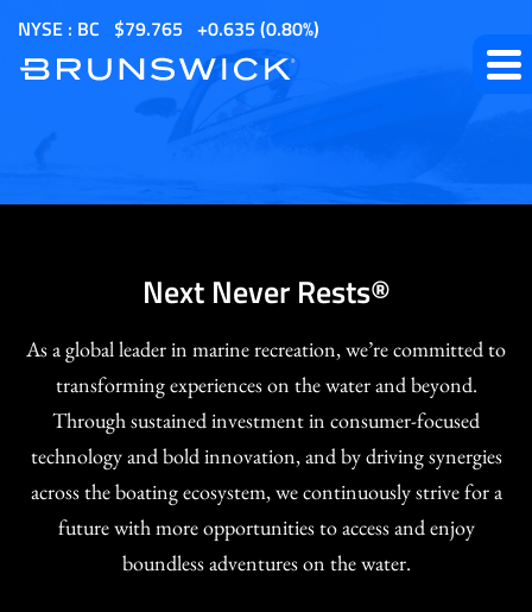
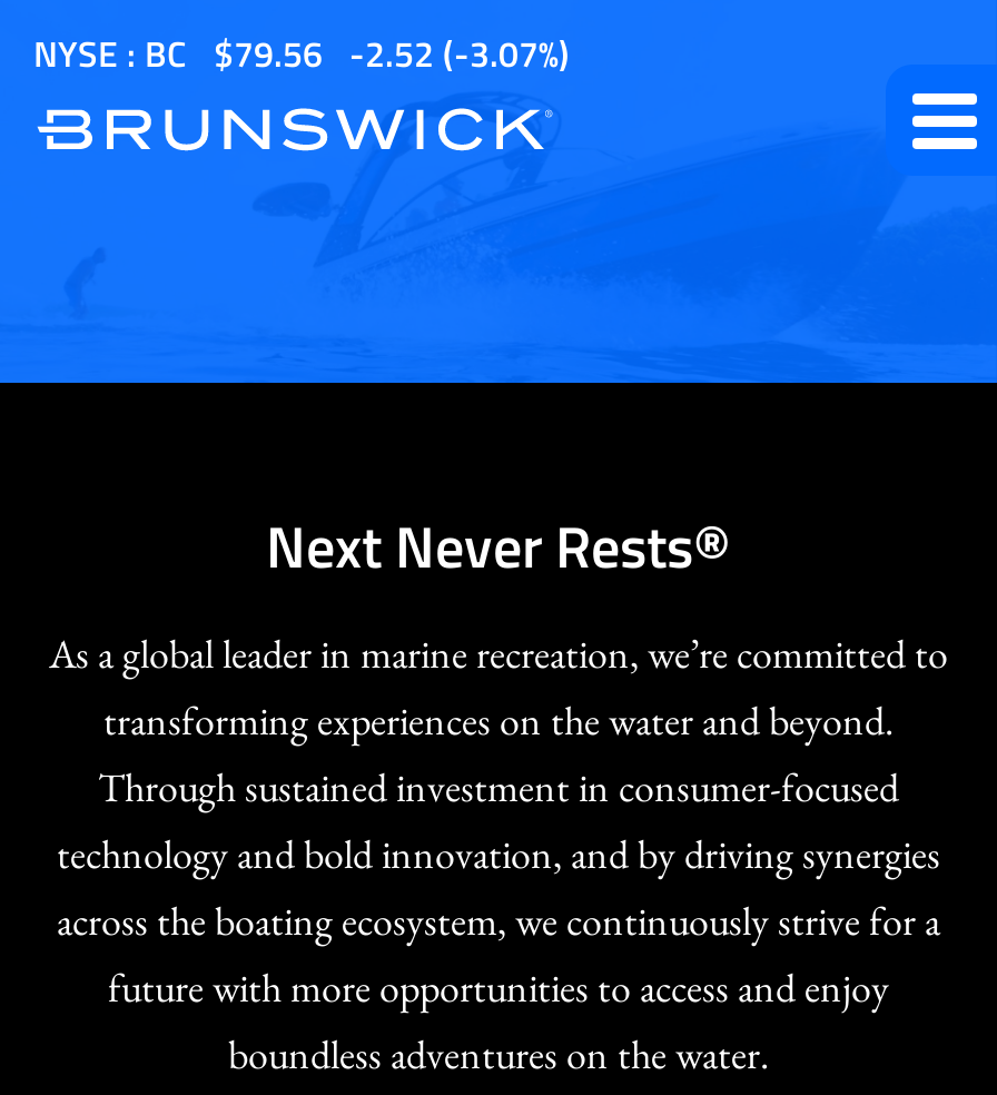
[18,14,319,43] NYSE : BC $79.765 | 0.635 (0.80%) -> [33,27,570,80] NYSE : BC $79.56 -2.52 (-3.07%)

